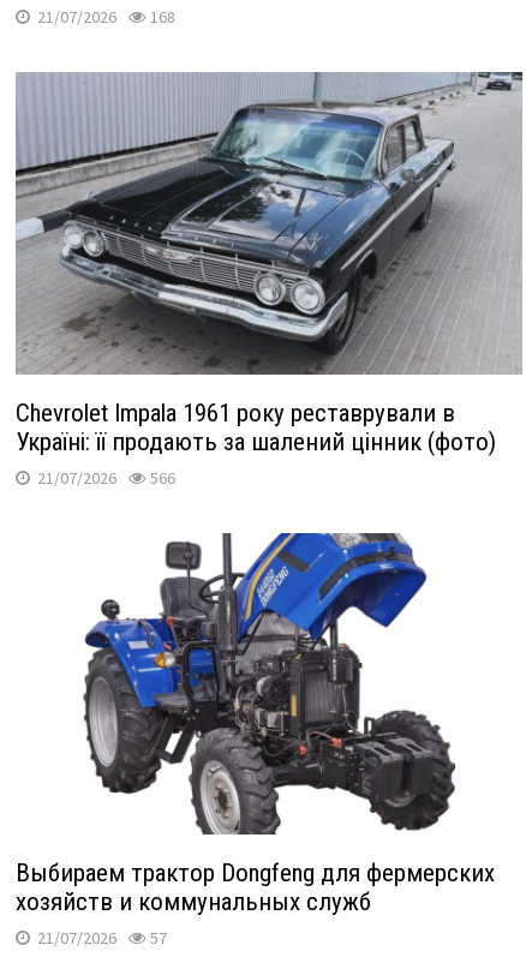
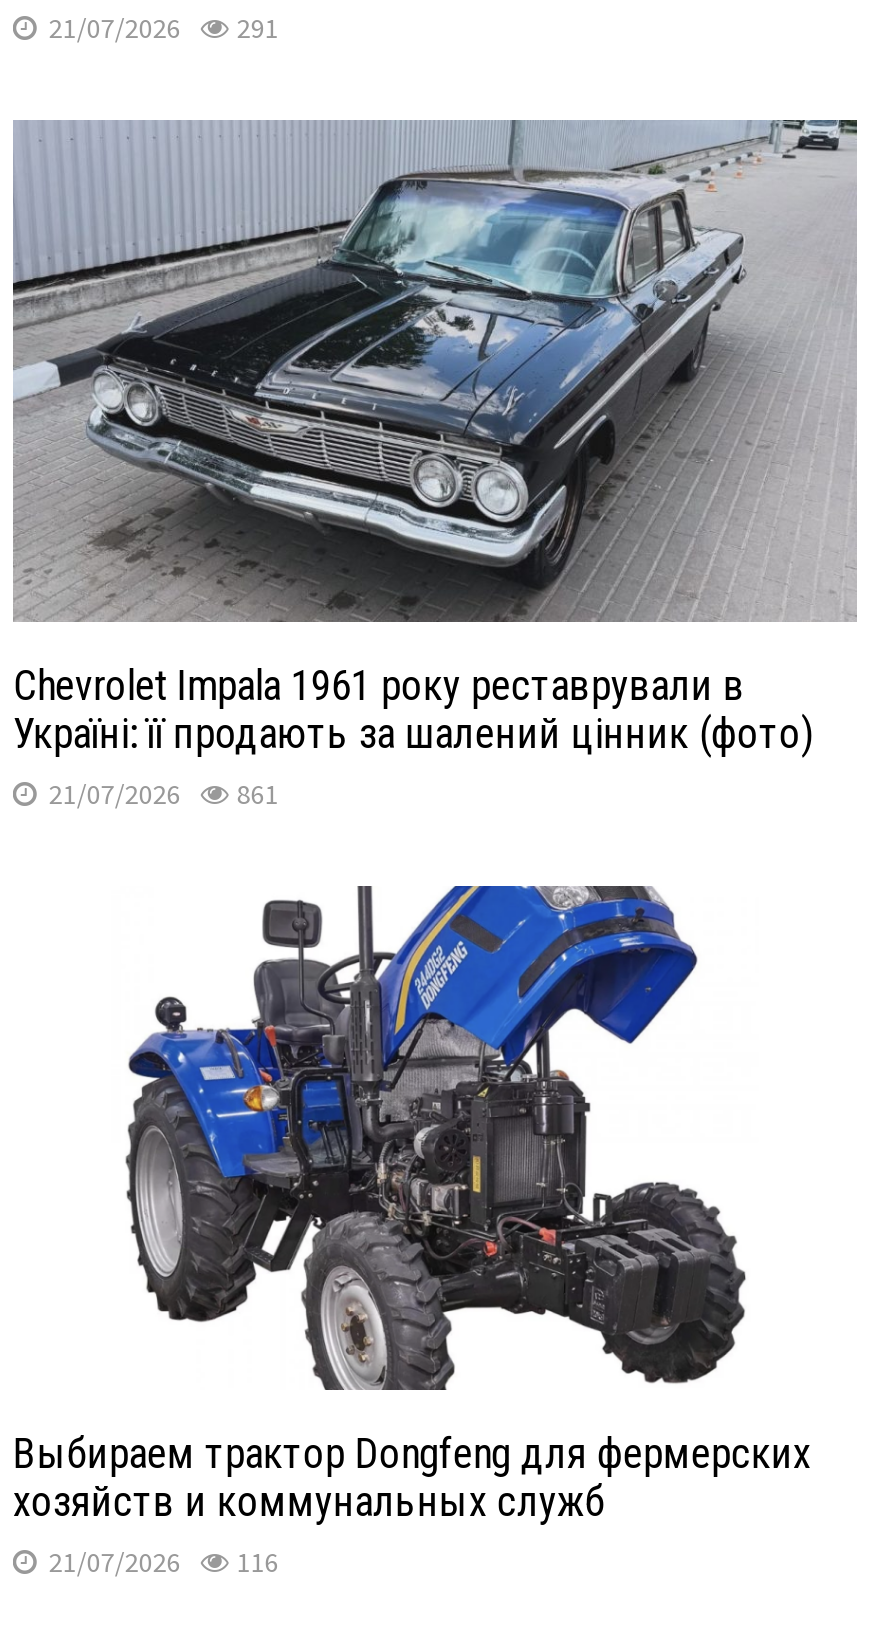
[37,6,175,28] 21/07/2026 168 -> [49,9,279,45] 21/07/2026 291
[37,467,175,488] 21/07/2026 566 -> [49,776,279,812] 21/07/2026 861
[37,927,167,949] 21/07/2026 57 -> [49,1543,279,1579] 21/07/2026 116

